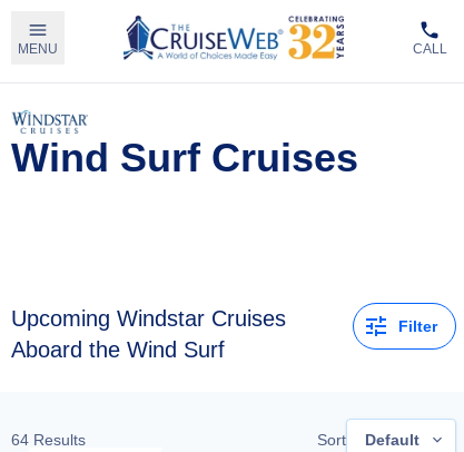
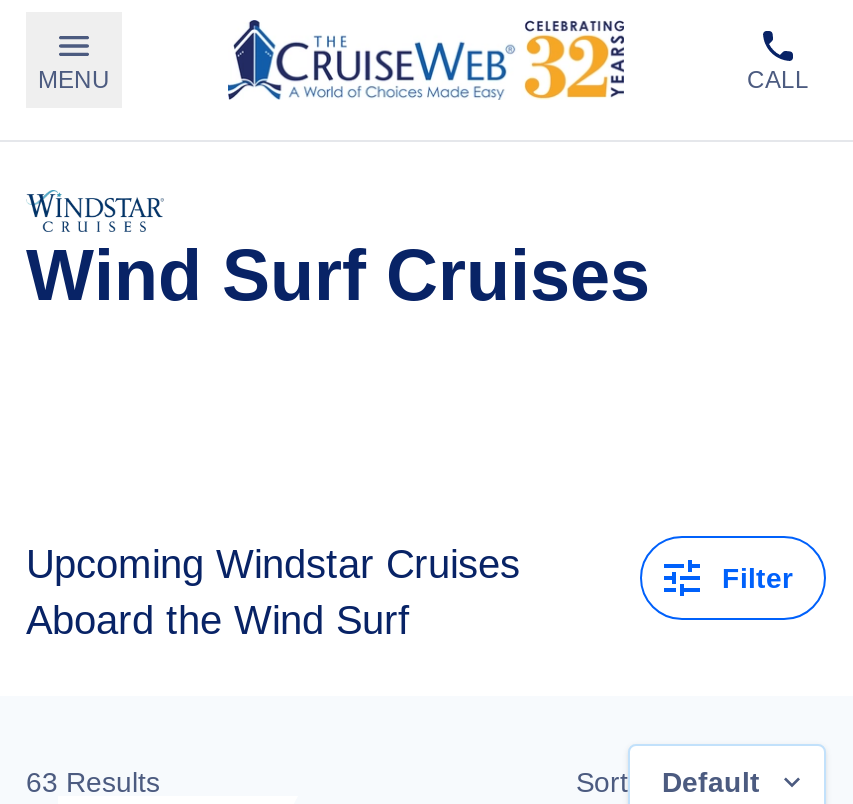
[11,431,86,449] 64 Results -> [26,766,160,798] 63 Results

